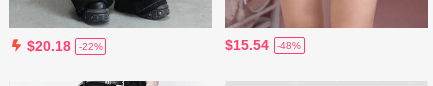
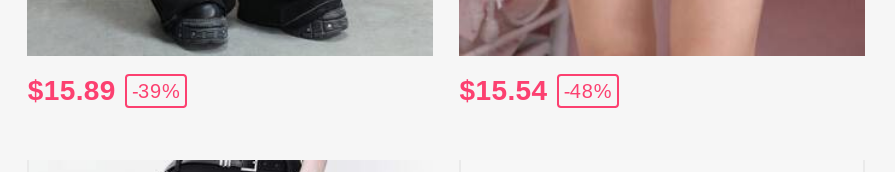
[27,38,71,54] $20.18 -> [28,74,116,106] $15.89
[79,41,103,52] -22% -> [132,81,180,103] -39%

